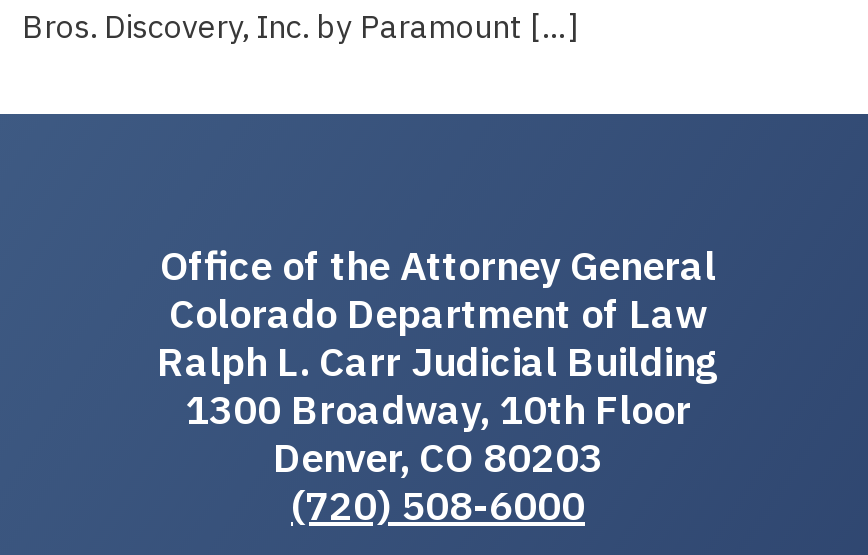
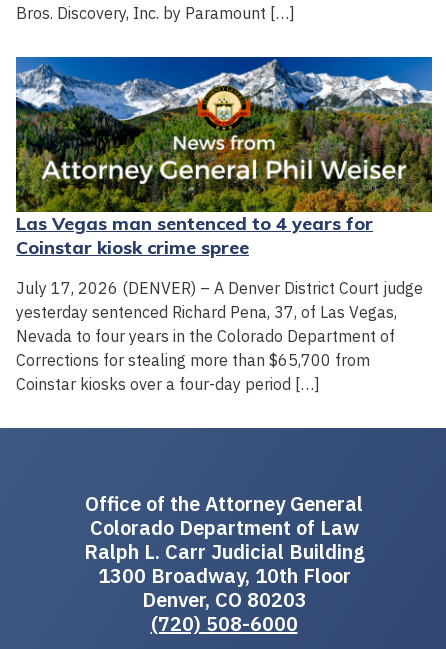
none -> [15,57,433,394] [image] | Las Vegas man sentenced to 4 years for | Coinstar kiosk crime spree | July 17, 2026 (DENVER) – A Denver District Court judge | yesterday sentenced Richard Pena, 37, of Las Vegas, | Nevada to four years in the Colorado Department of | Corrections for stealing more than $65,700 from | Coinstar kiosks over a four-day period […]

